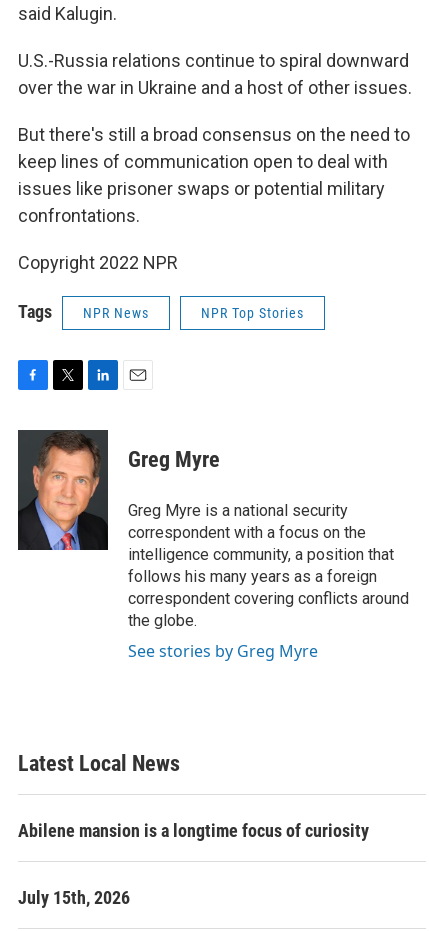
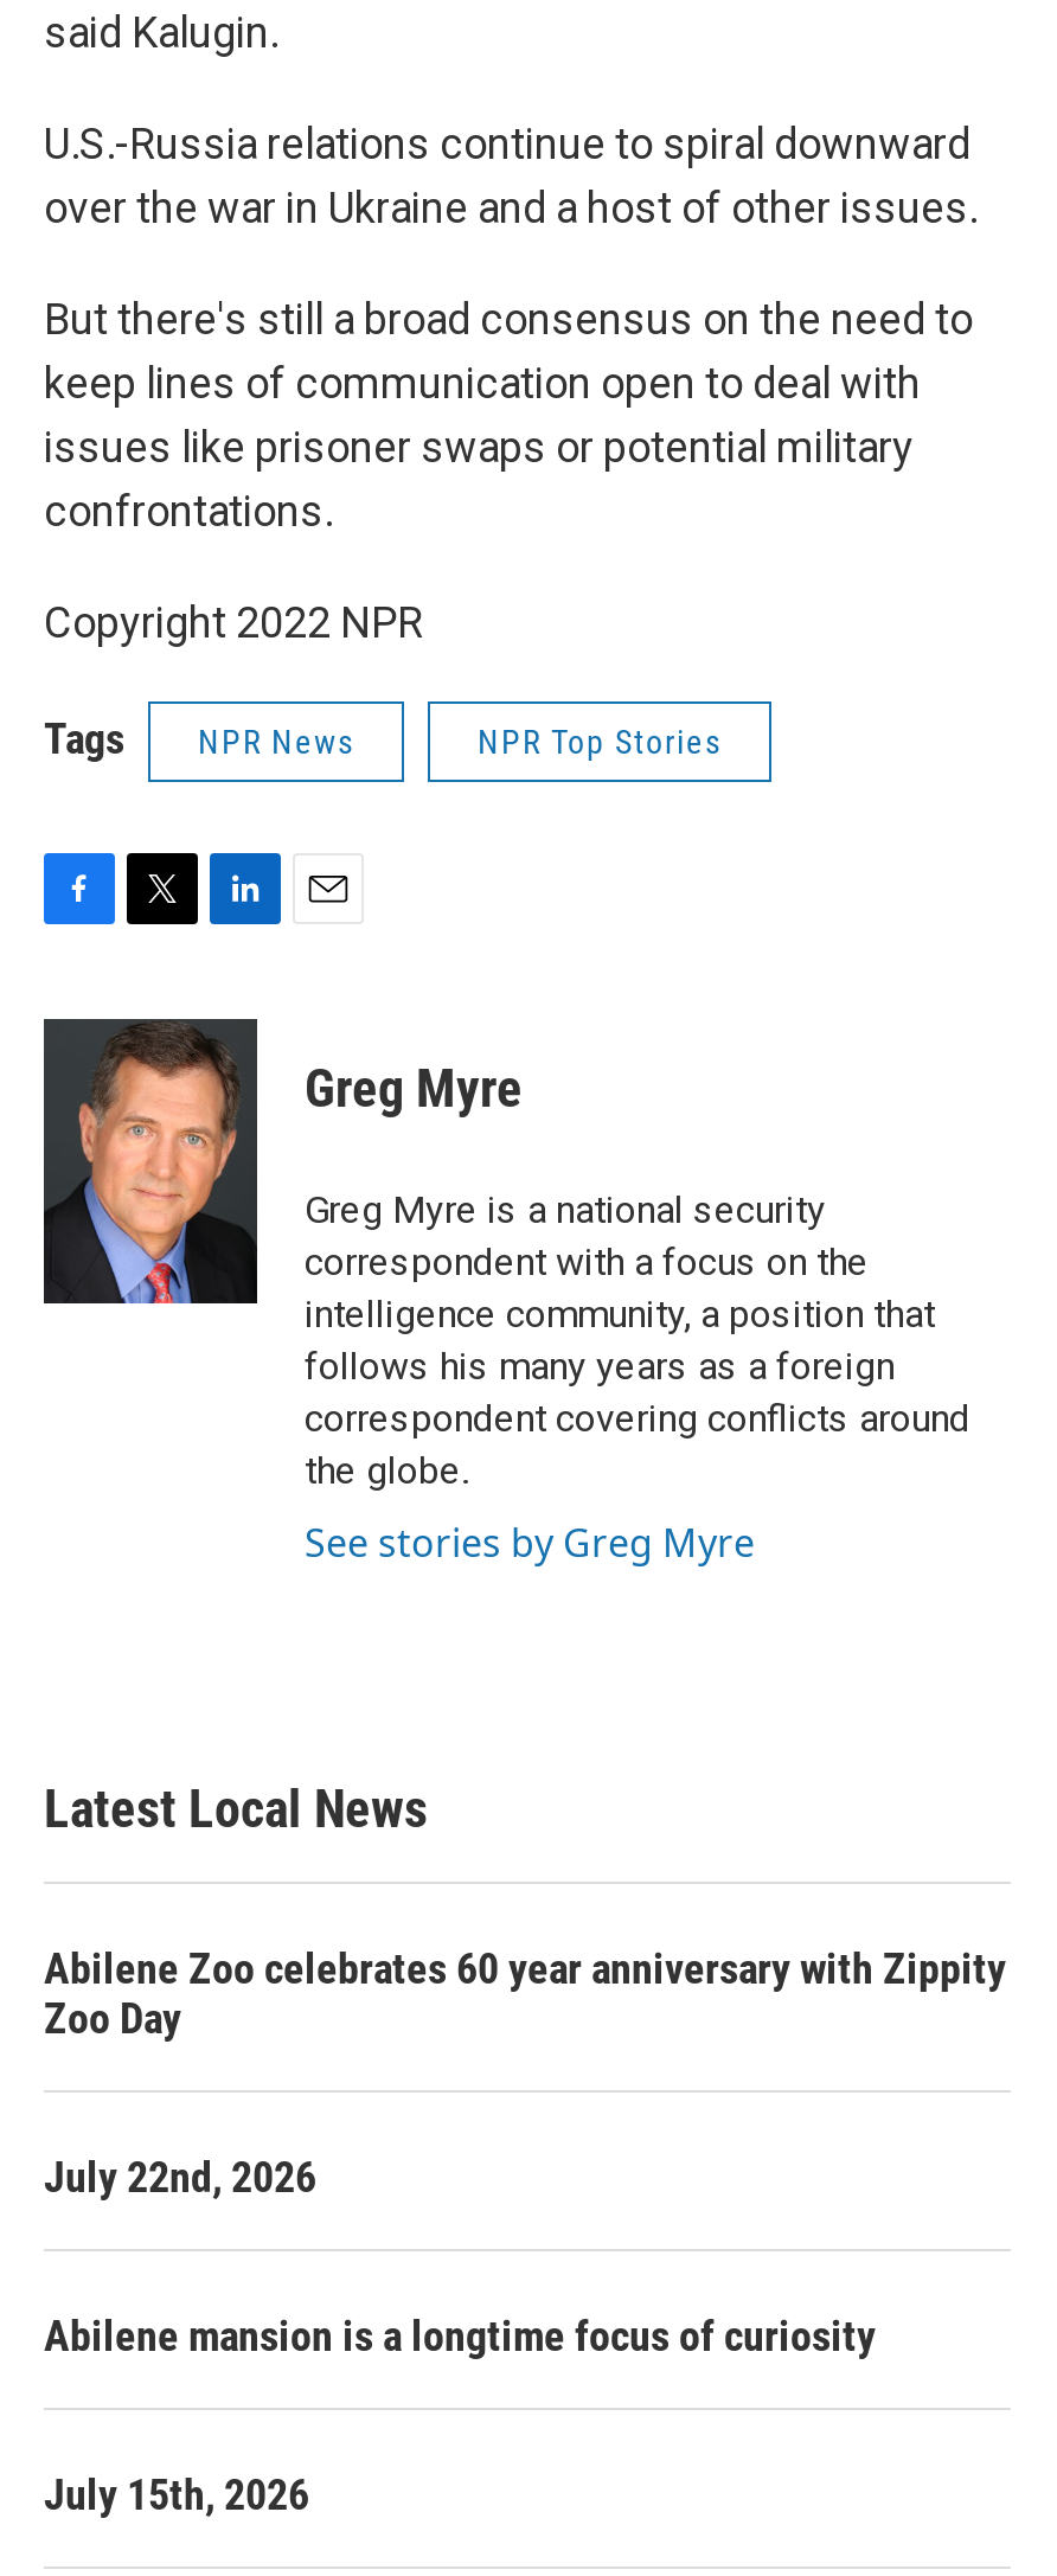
none -> [44,1943,1006,2202] Abilene Zoo celebrates 60 year anniversary with Zippity | Zoo Day | July 22nd, 2026

